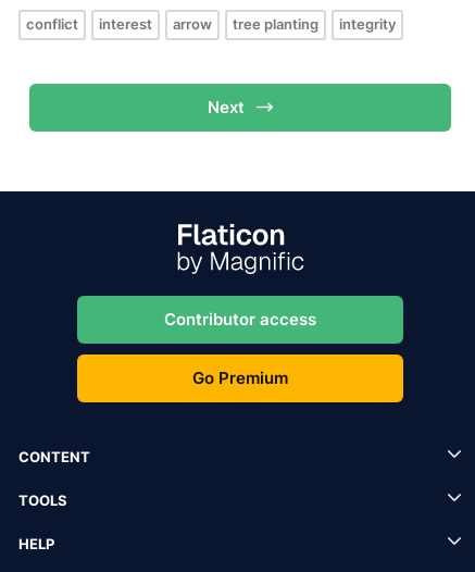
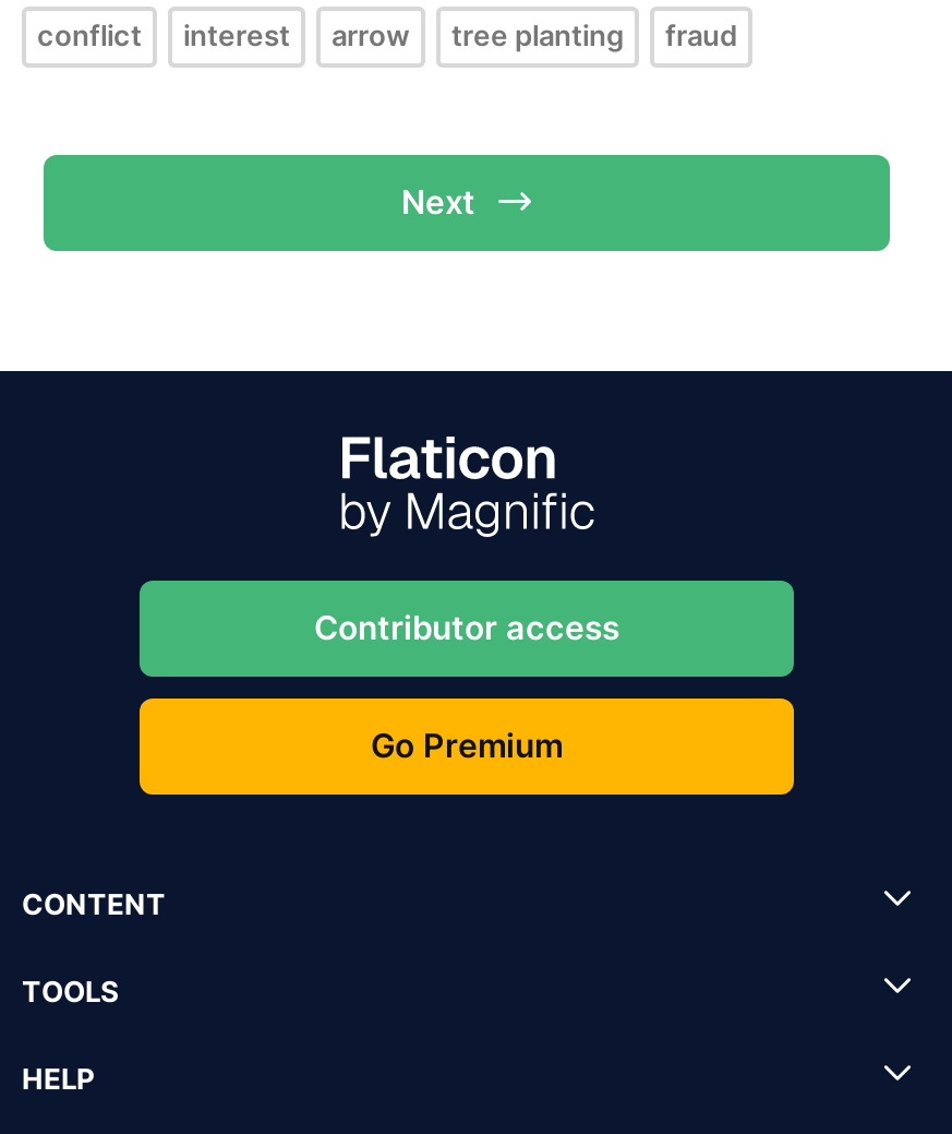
[339,15,396,33] integrity -> [665,17,737,52] fraud

